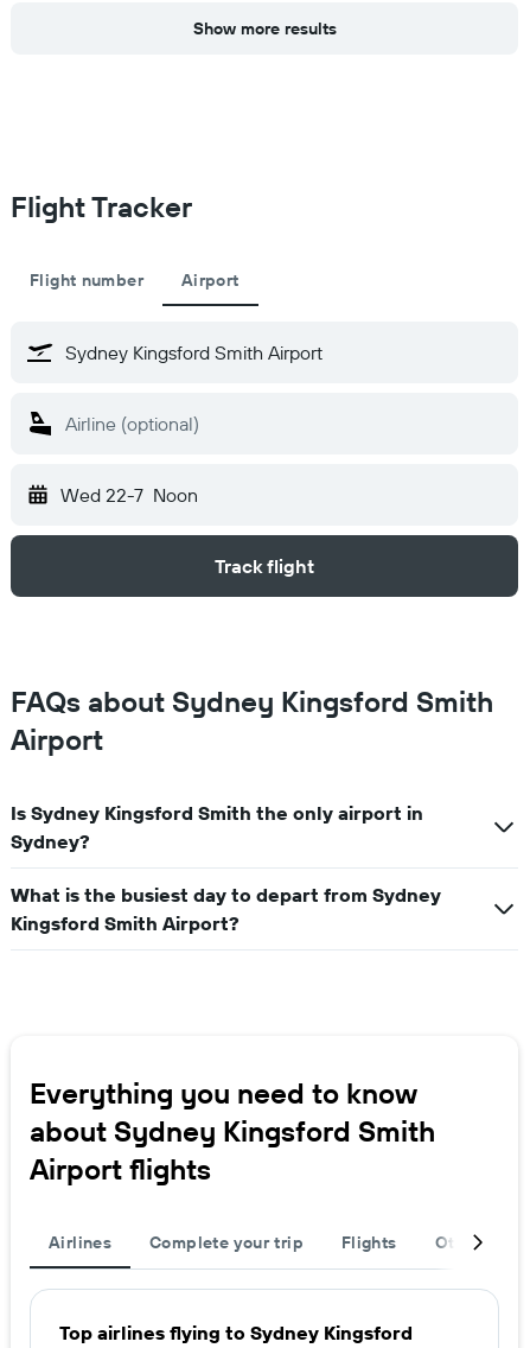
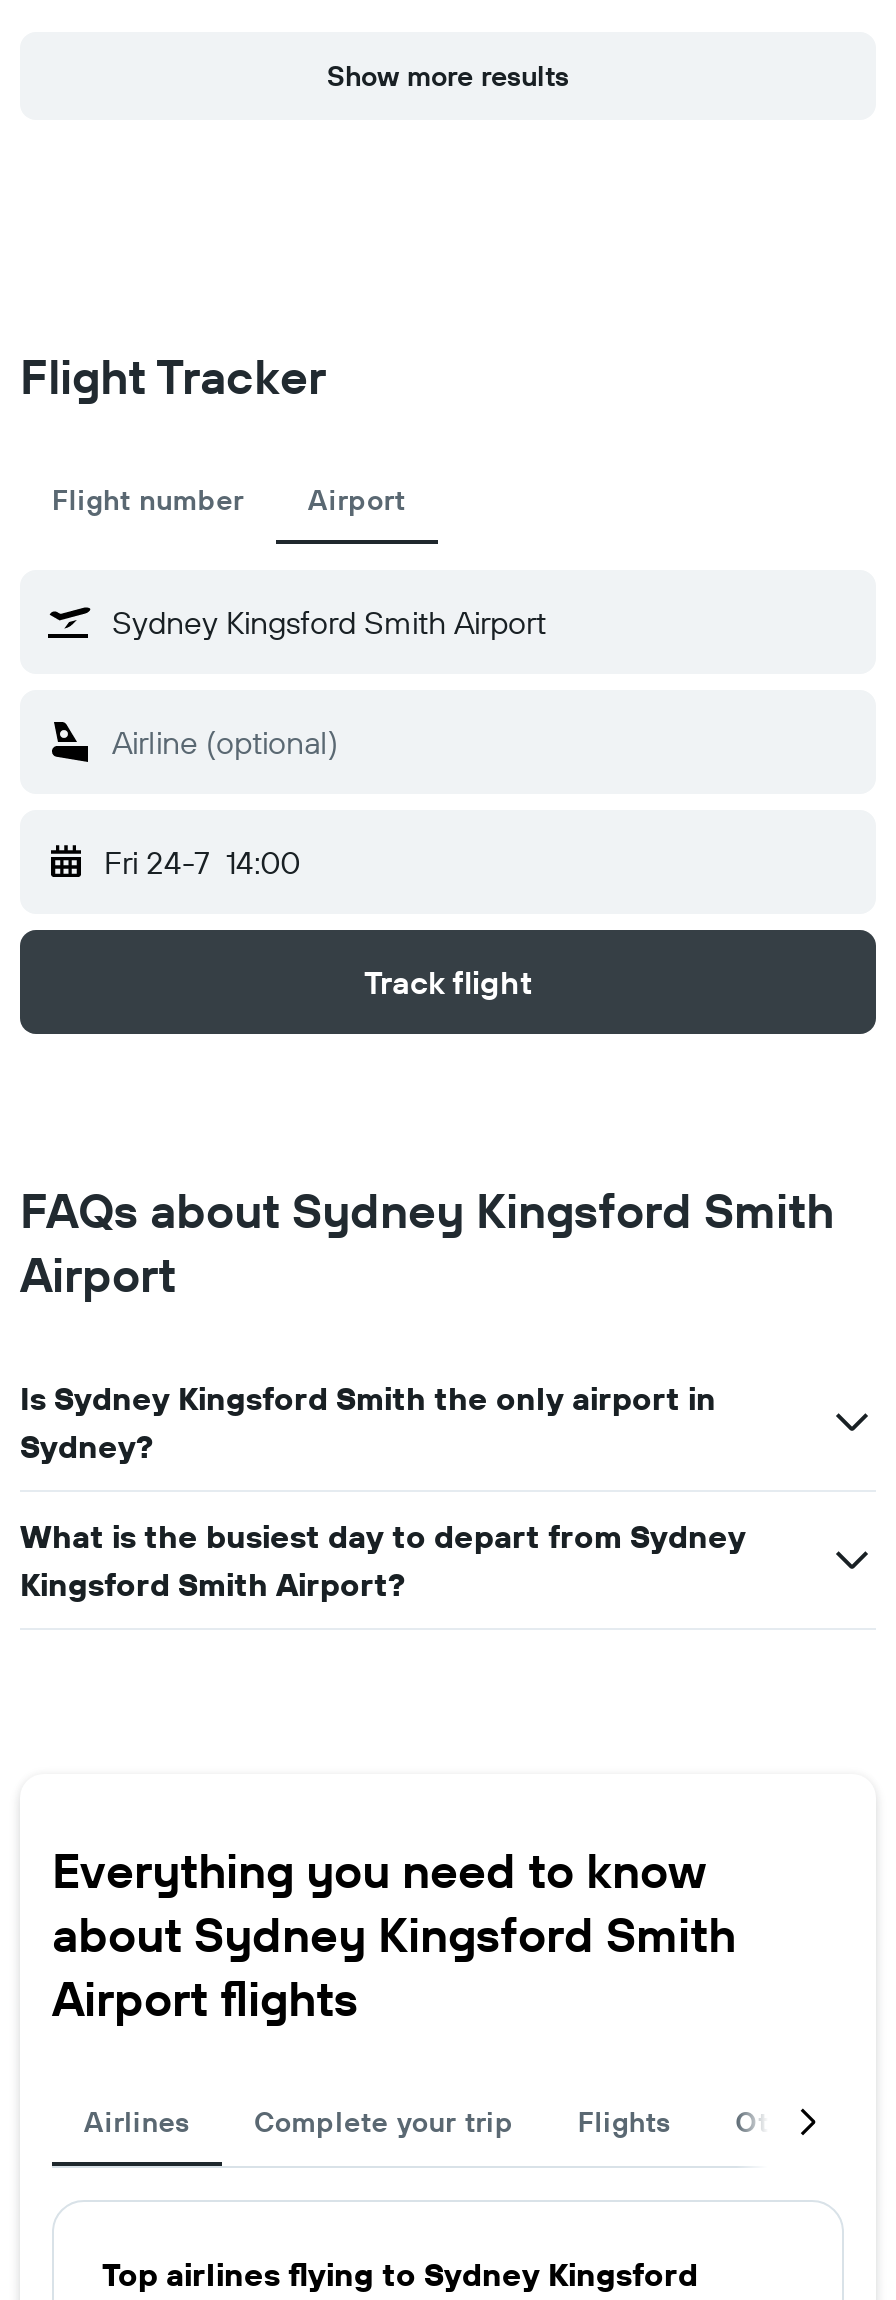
[60,483,198,507] Wed 22-7 Noon -> [104,842,300,882] Fri 24-7 14:00

